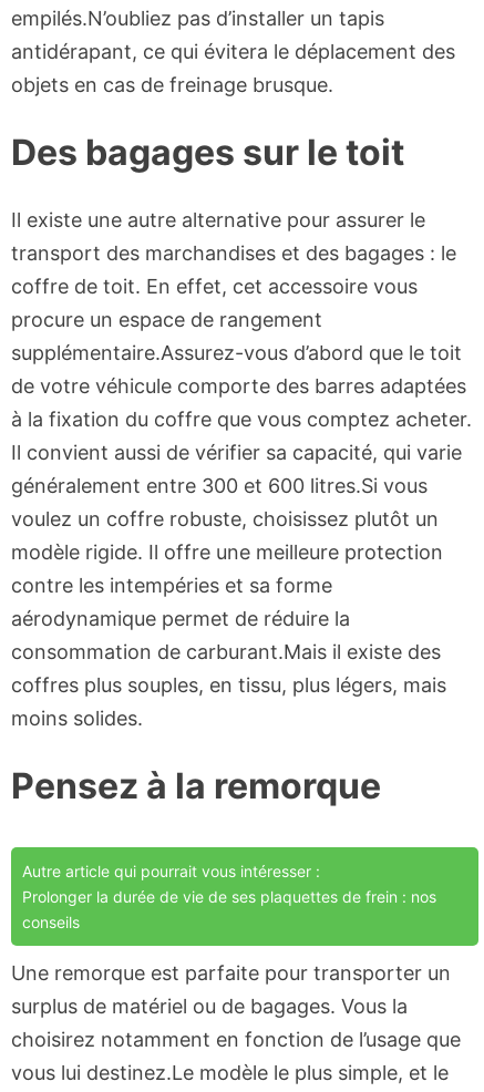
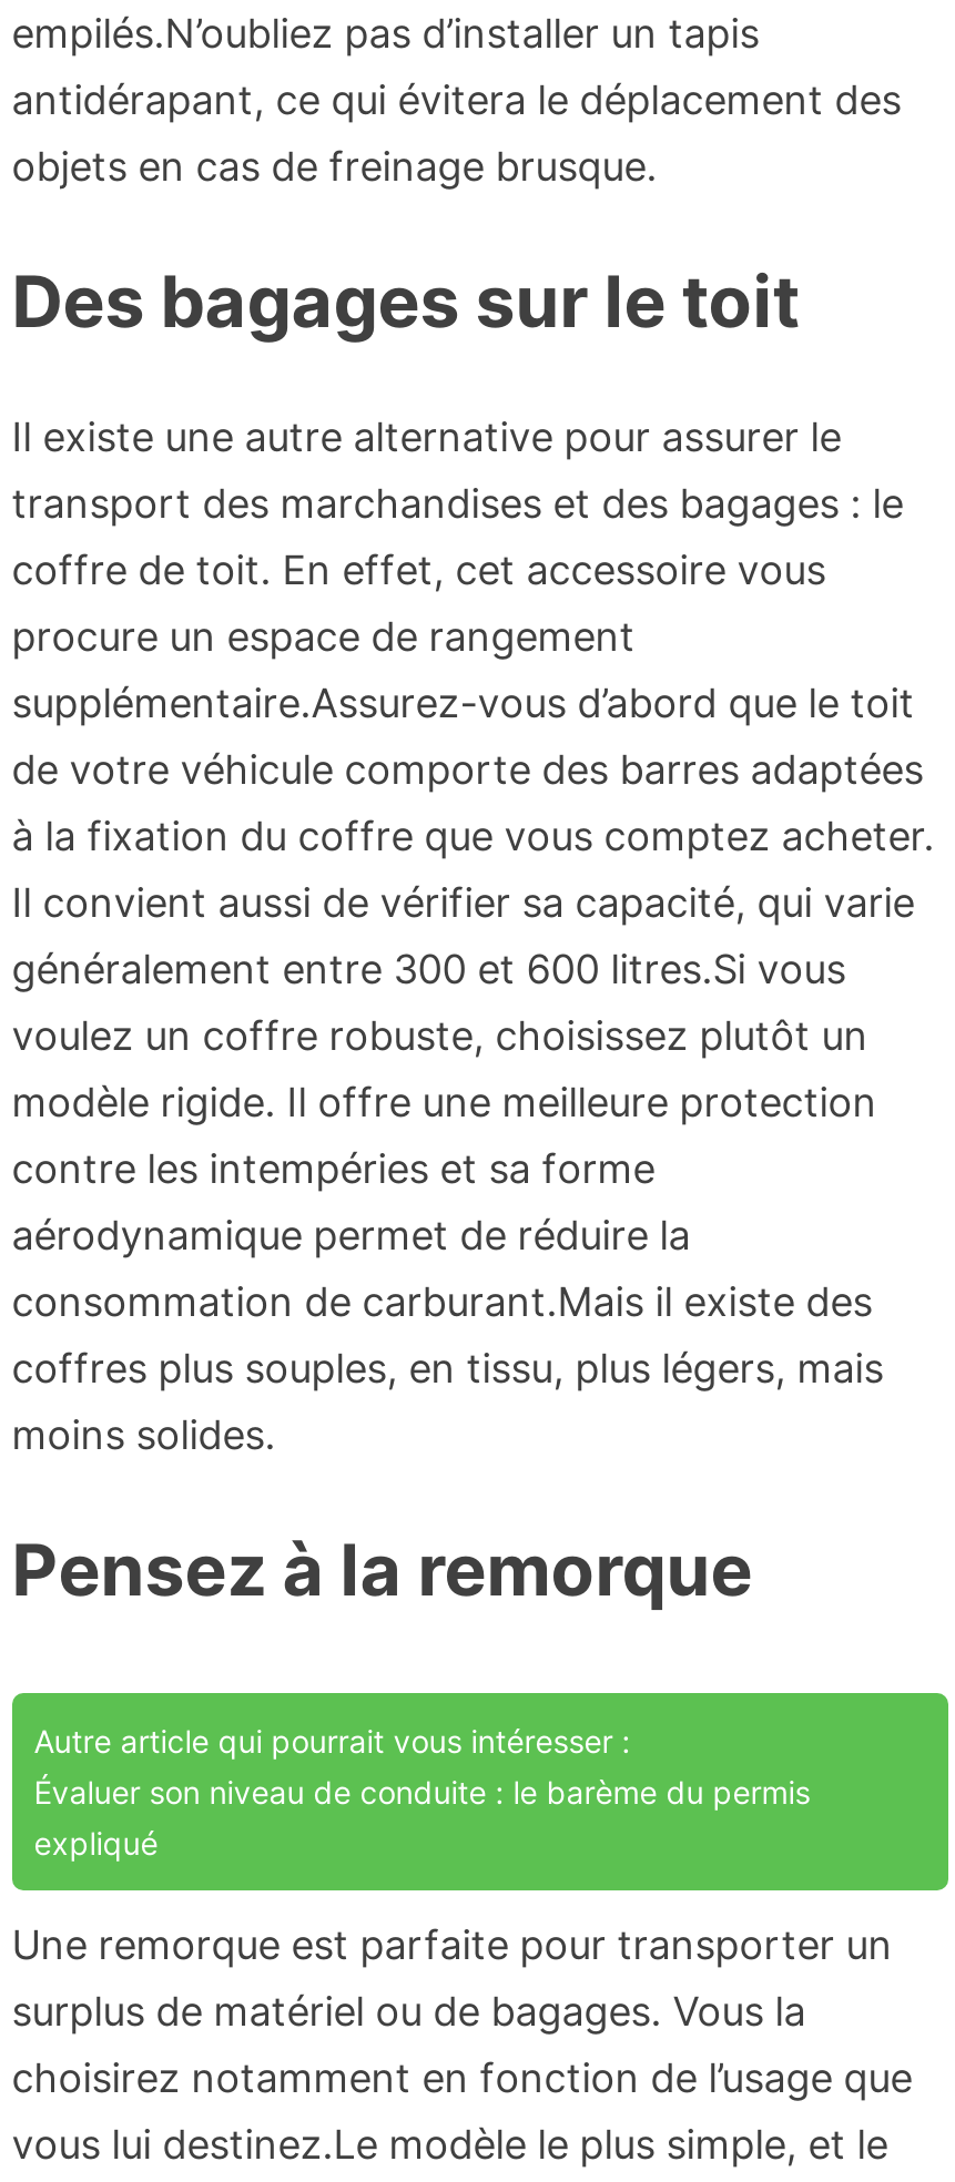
[22,887,436,932] Prolonger la durée de vie de ses plaquettes de frein : nos | conseils -> [34,1773,810,1862] Évaluer son niveau de conduite : le barème du permis | expliqué

